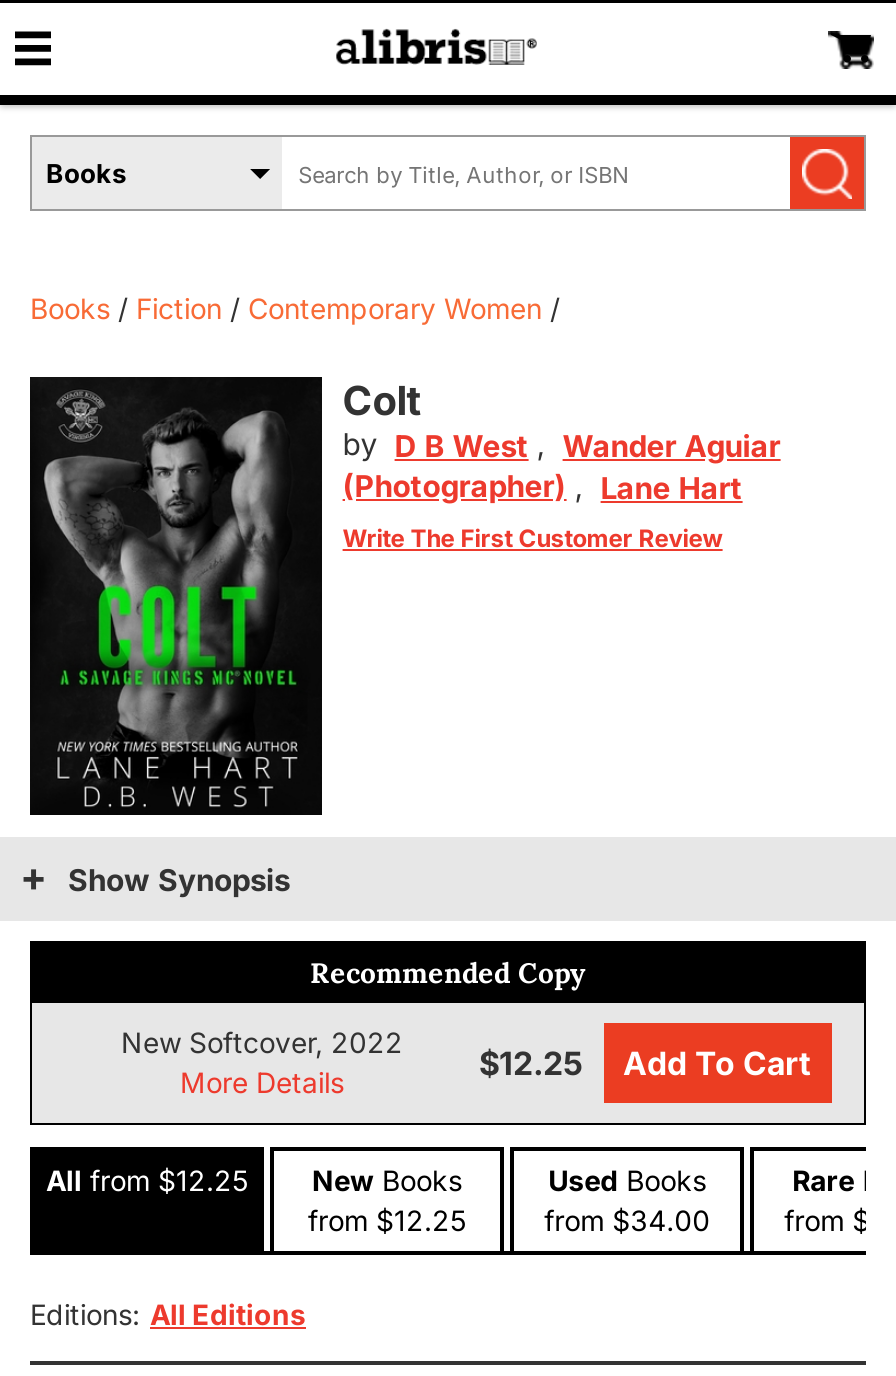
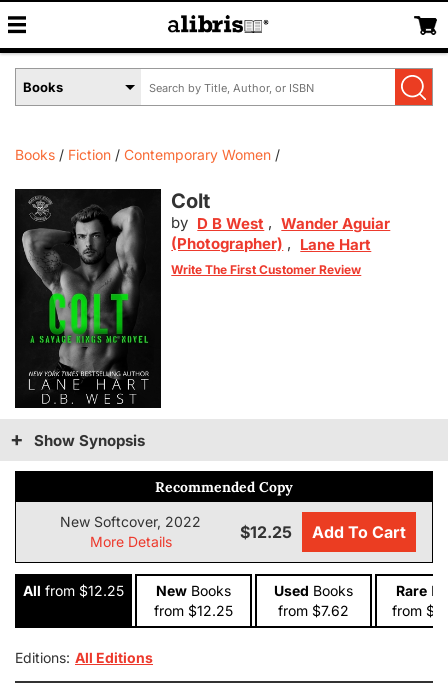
[544,1203,710,1237] from $34.00 -> [278,602,349,619] from $7.62

